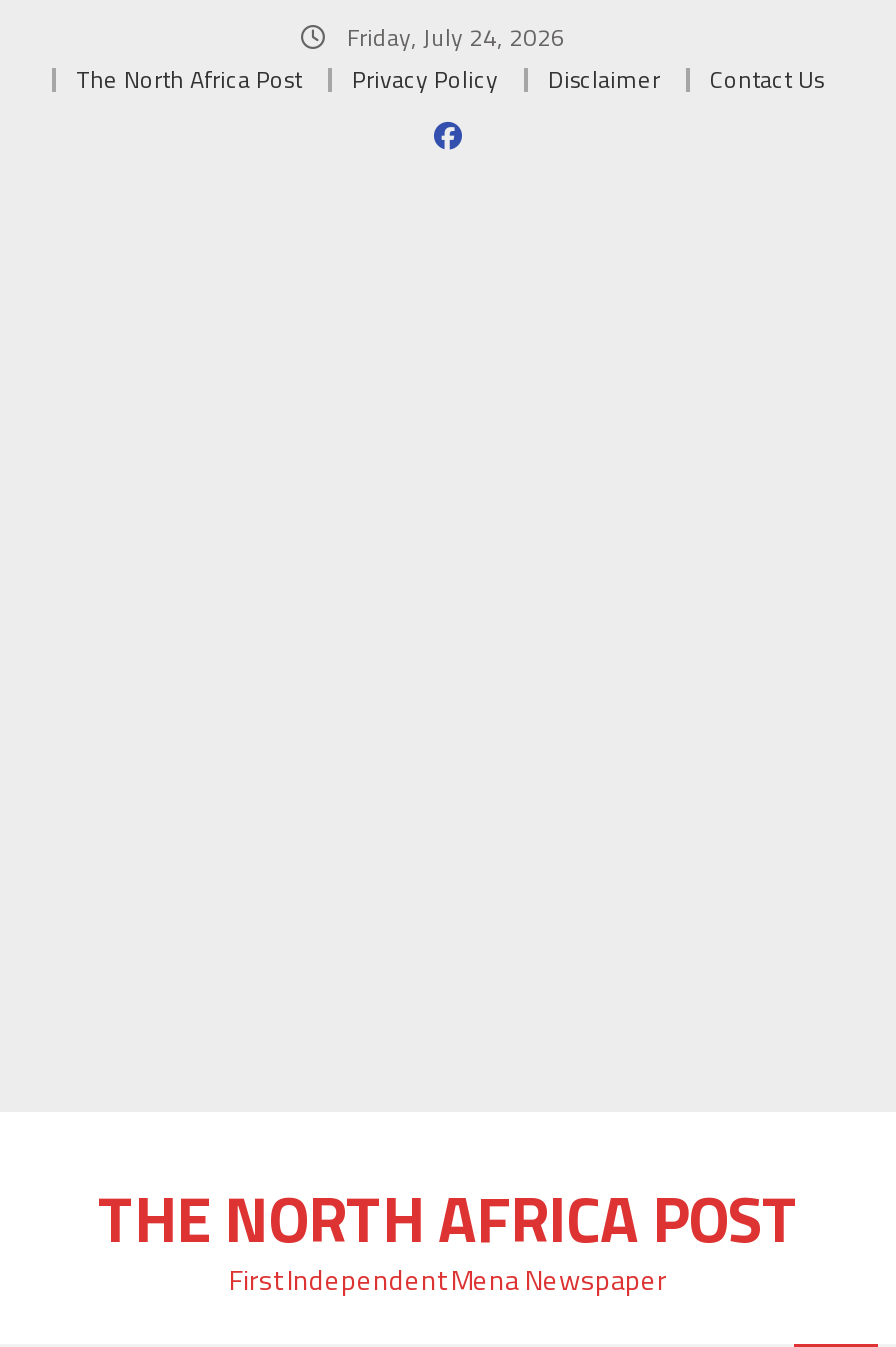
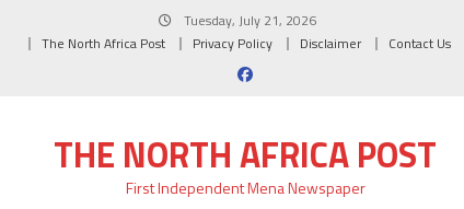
[341,18,565,56] Friday, July 24, 2026 -> [180,10,316,31] Tuesday, July 21, 2026

